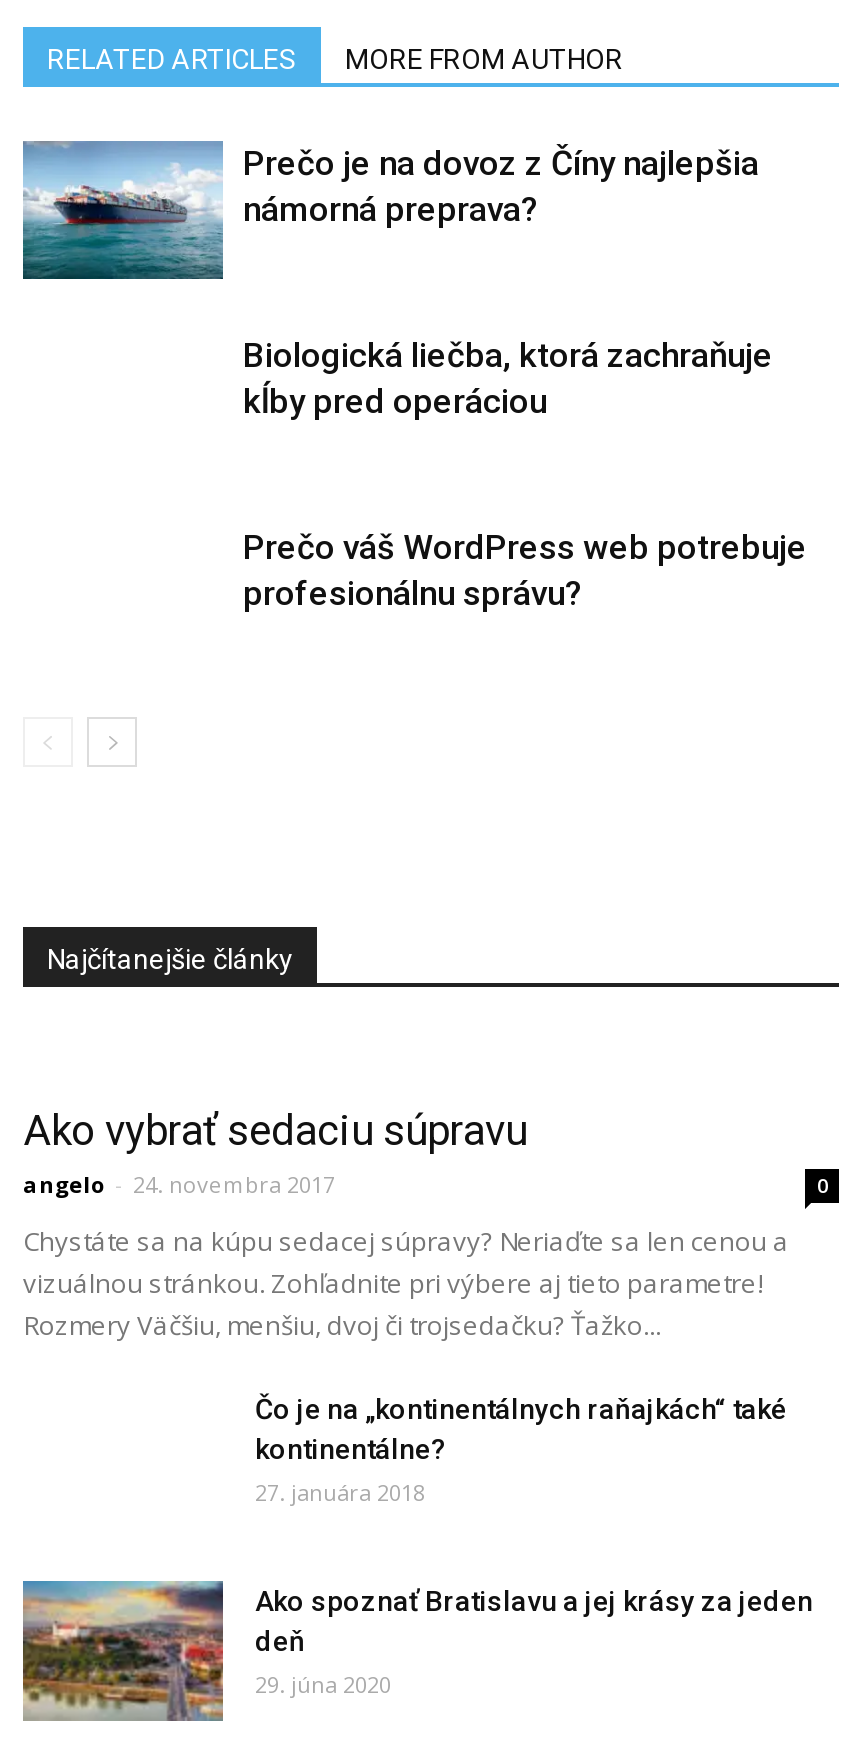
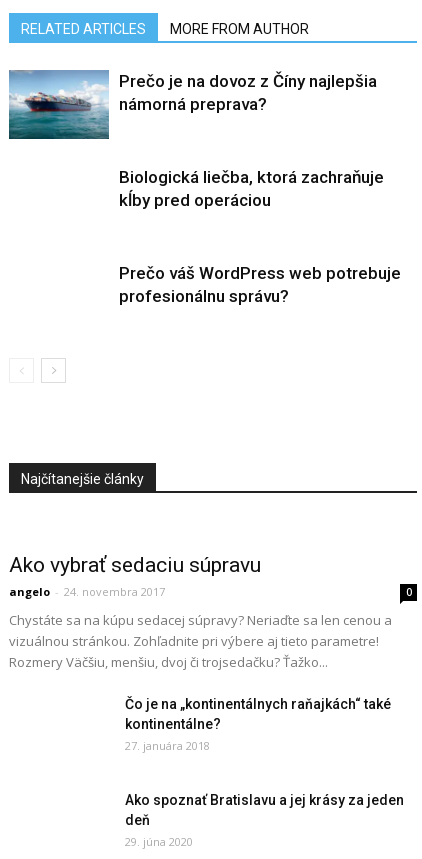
[21,1579,225,1723] [image] -> none

